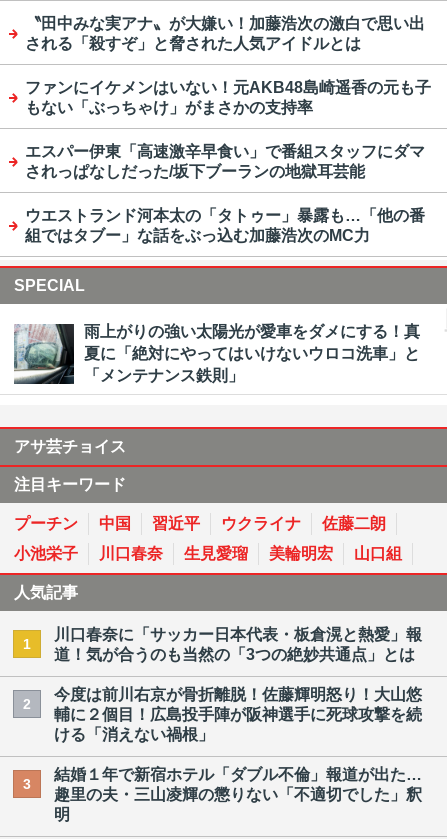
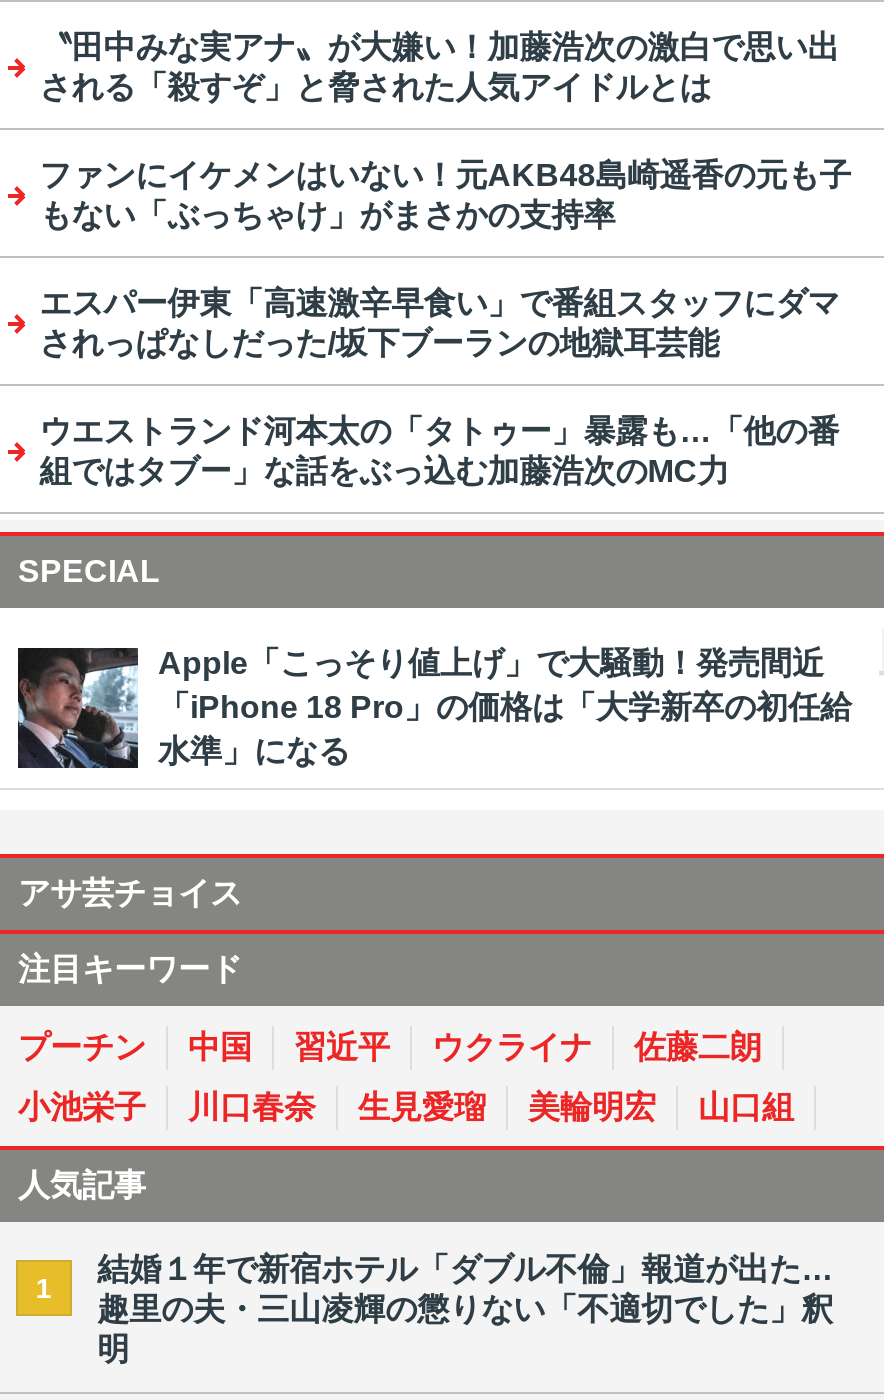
[13,323,420,385] [image] | 雨上がりの強い太陽光が愛車をダメにする！真 | 夏に「絶対にやってはいけないウロコ洗車」と | 「メンテナンス鉄則」 -> [16,646,852,770] [image] | Apple「こっそり値上げ」で大騒動！発売間近 | 「iPhone 18 Pro」の価格は「大学新卒の初任給 | 水準」になる
[23,626,422,711] 川口春奈に「サッカー日本代表・板倉滉と熱愛」報 | 道！気が合うのも当然の「3つの絶妙共通点」とは | 2 -> none
[23,686,422,791] 今度は前川右京が骨折離脱！佐藤輝明怒り！大山悠 | 輔に２個目！広島投手陣が阪神選手に死球攻撃を続 | ける「消えない禍根」 | 3 -> none

